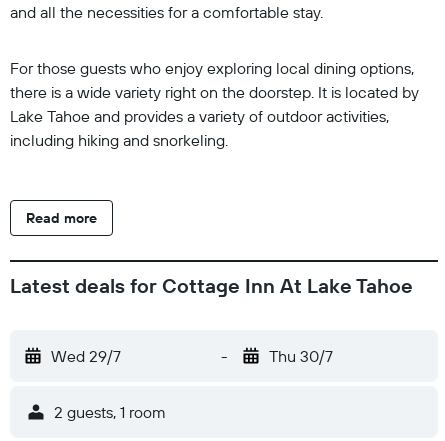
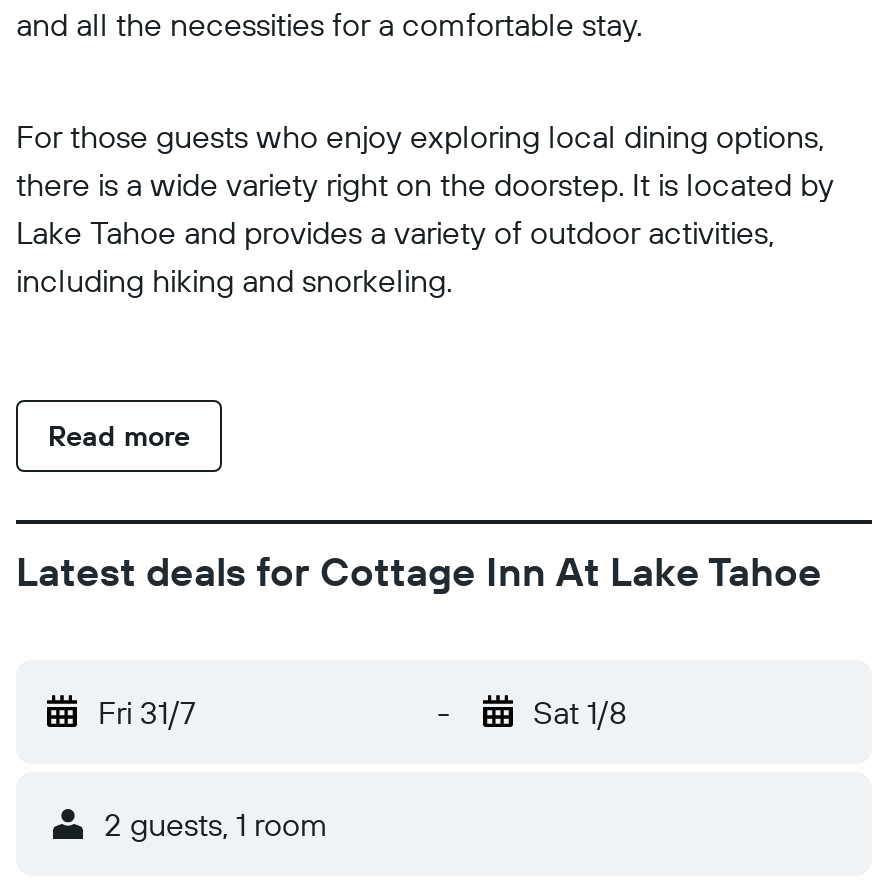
[51,346,121,366] Wed 29/7 -> [98,692,196,732] Fri 31/7
[268,346,332,366] Thu 30/7 -> [533,692,627,732] Sat 1/8

